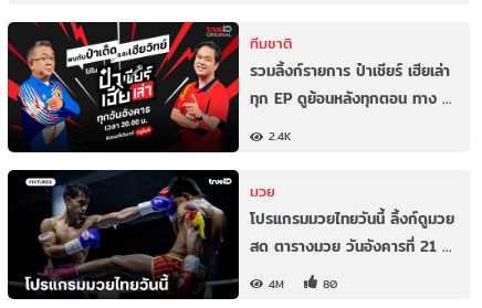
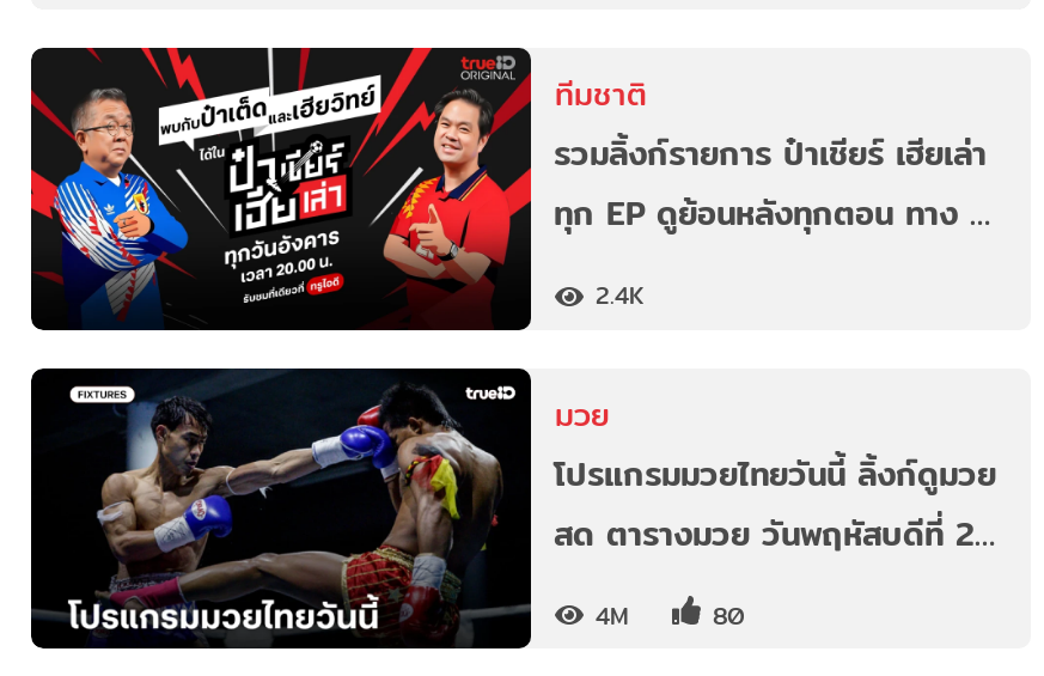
[249,234,452,258] สด ตารางมวย วันอังคารที่ 21 … -> [554,507,996,560] สด ตารางมวย วันพฤหัสบดีที่ 2…

